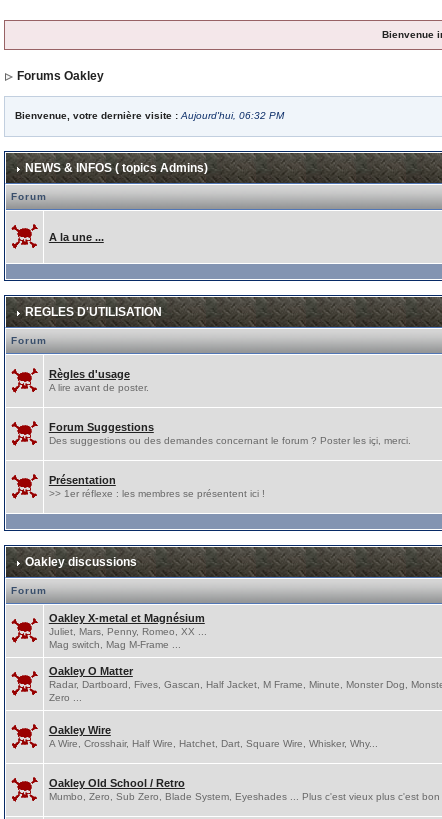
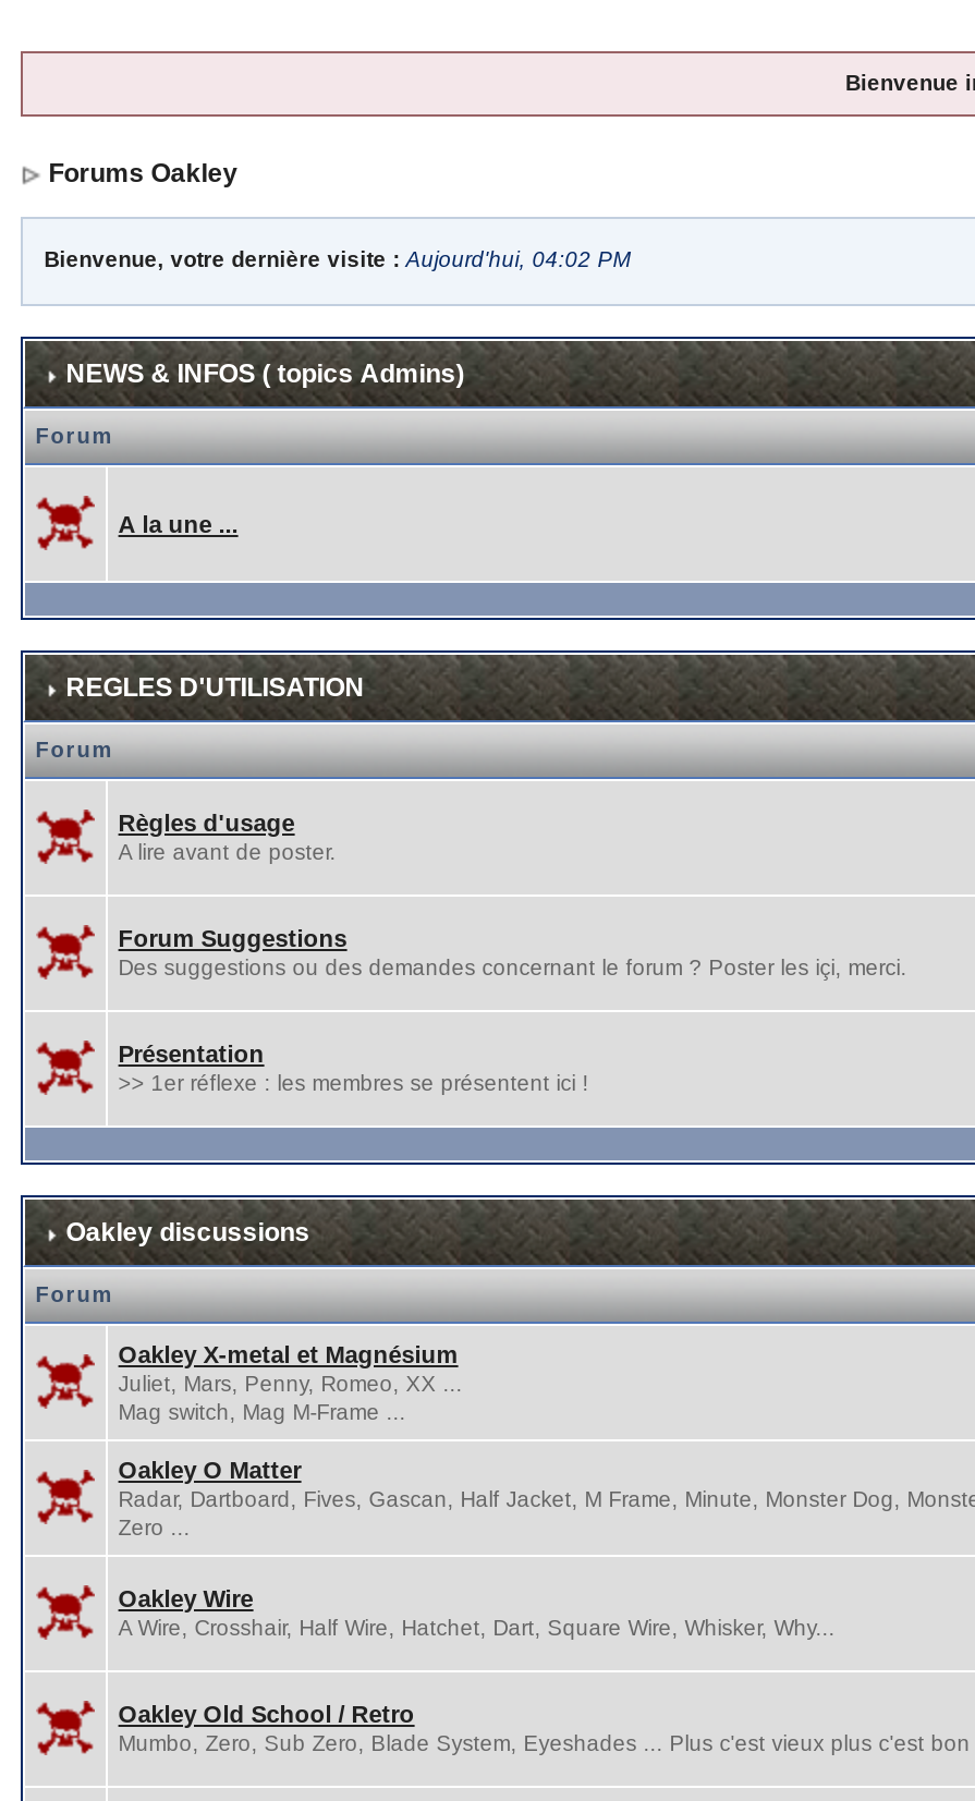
[15,110,284,121] Bienvenue, votre dernière visite : Aujourd'hui, 06:32 PM -> [44,247,630,271] Bienvenue, votre dernière visite : Aujourd'hui, 04:02 PM

